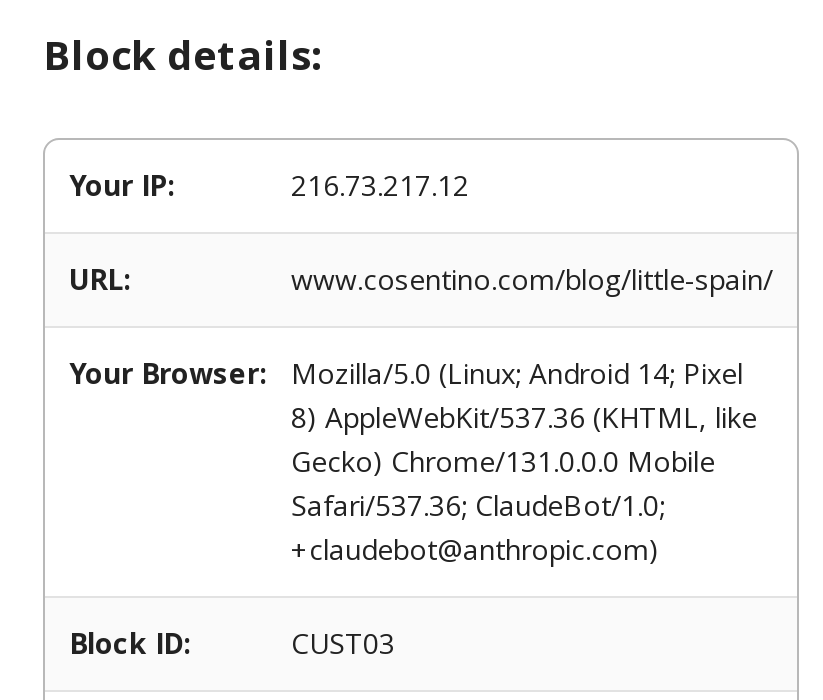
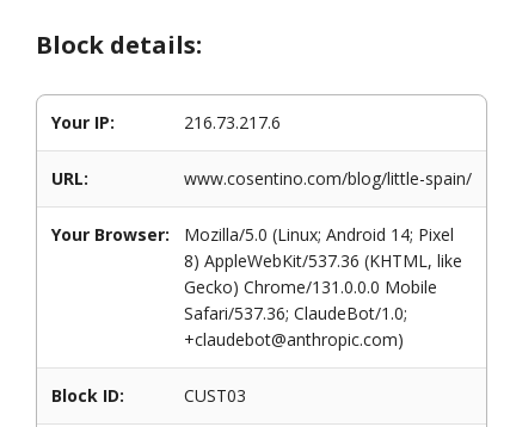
[291,166,469,204] 216.73.217.12 -> [184,111,281,134] 216.73.217.6

